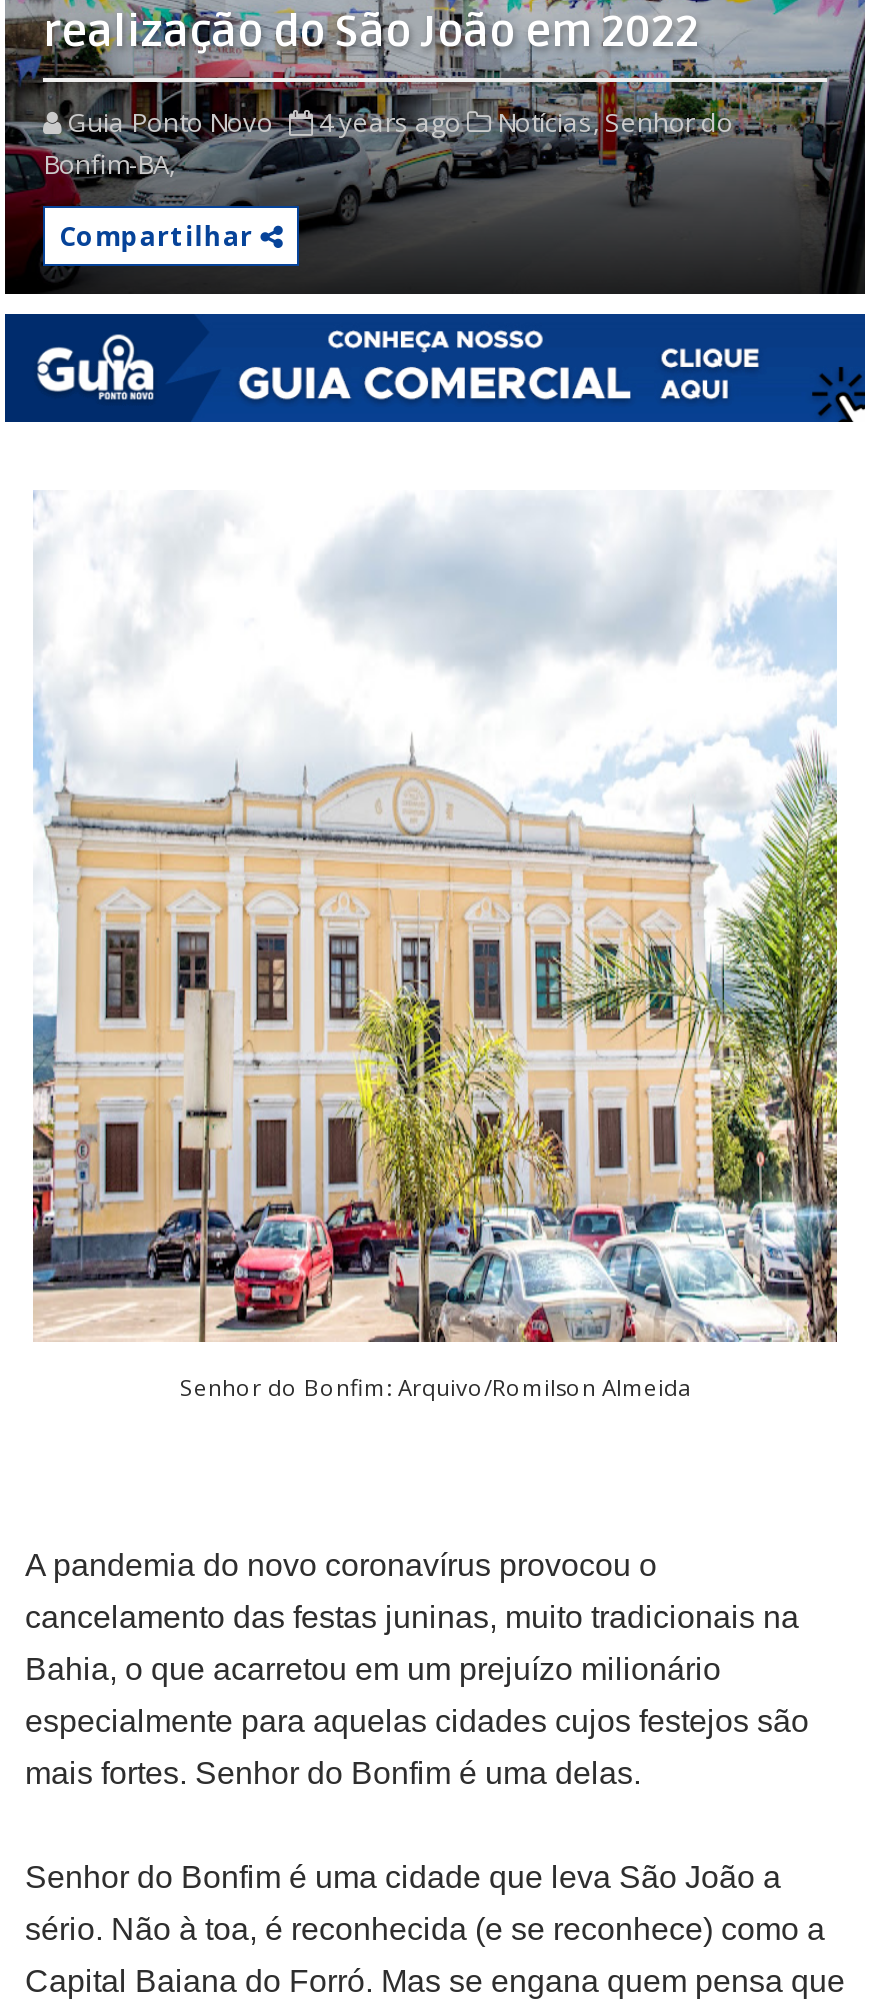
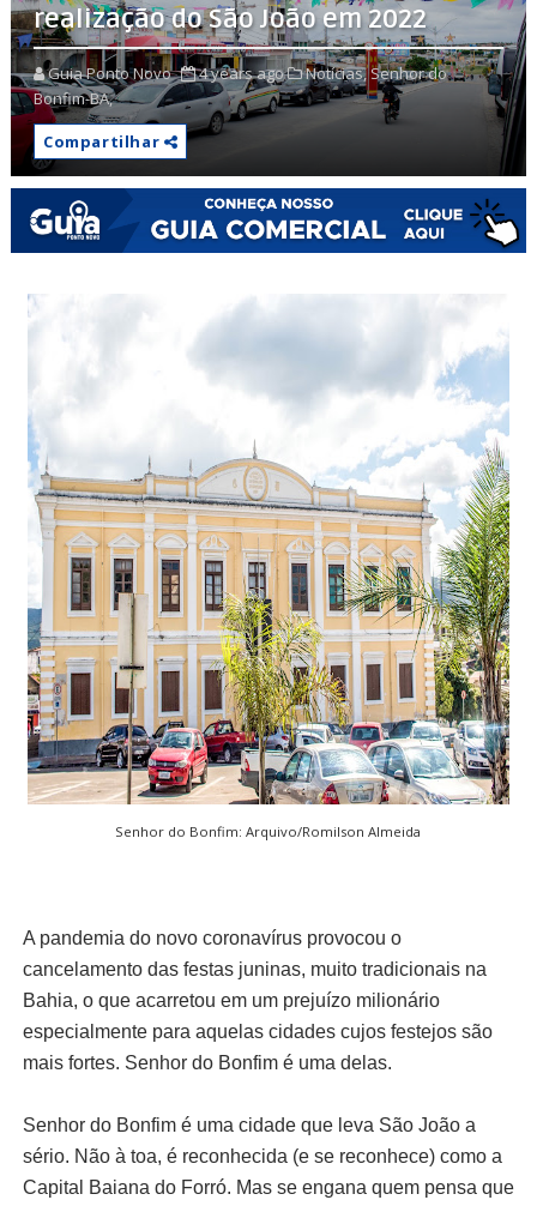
[773,334,867,424] [image] -> [470,198,527,254] [image]

